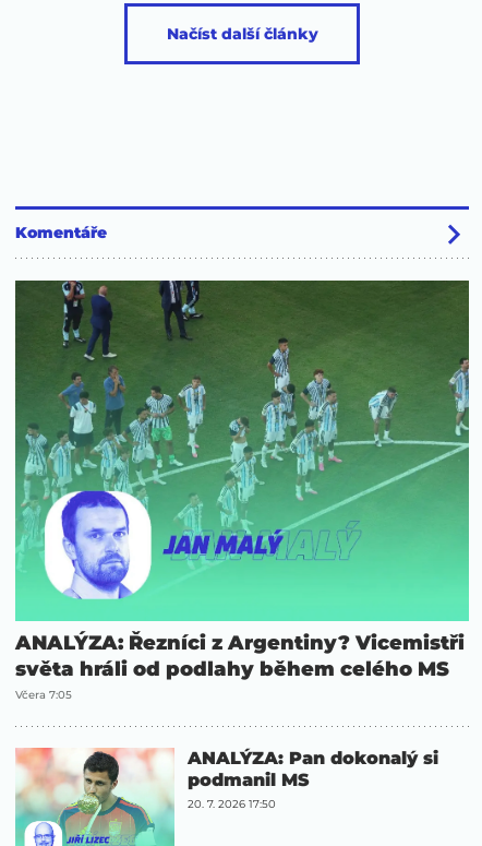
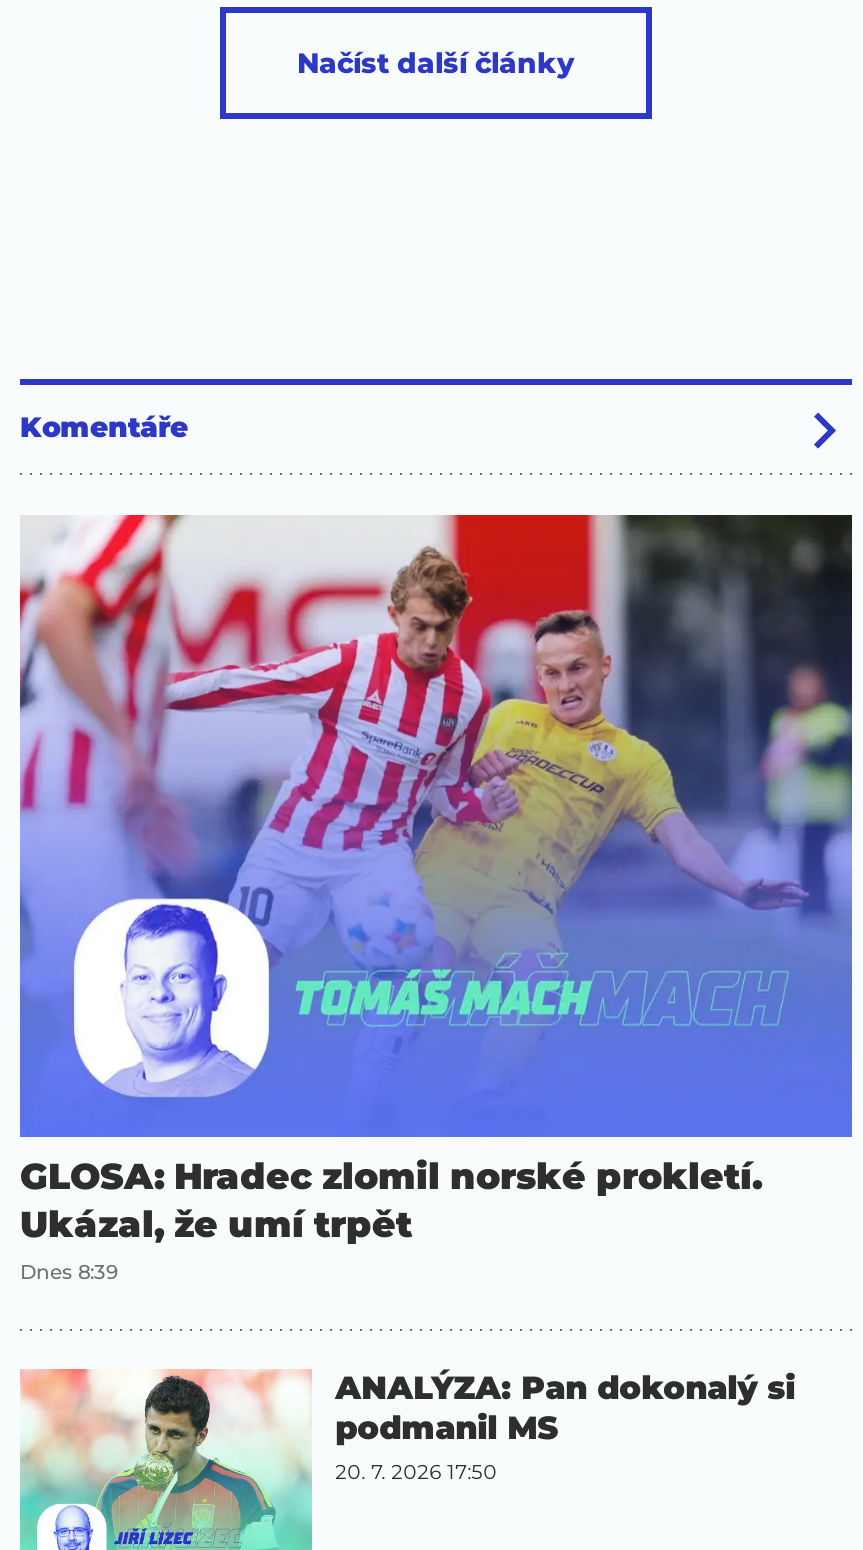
[14,279,470,702] [image] | ANALÝZA: Řezníci z Argentiny? Vicemistři | světa hráli od podlahy během celého MS | Včera 7:05 -> [18,512,854,1286] [image] | GLOSA: Hradec zlomil norské prokletí. | Ukázal, že umí trpět | Dnes 8:39

